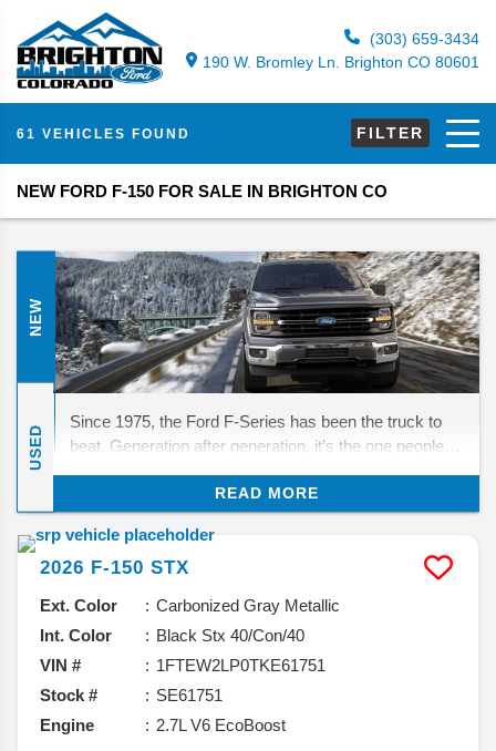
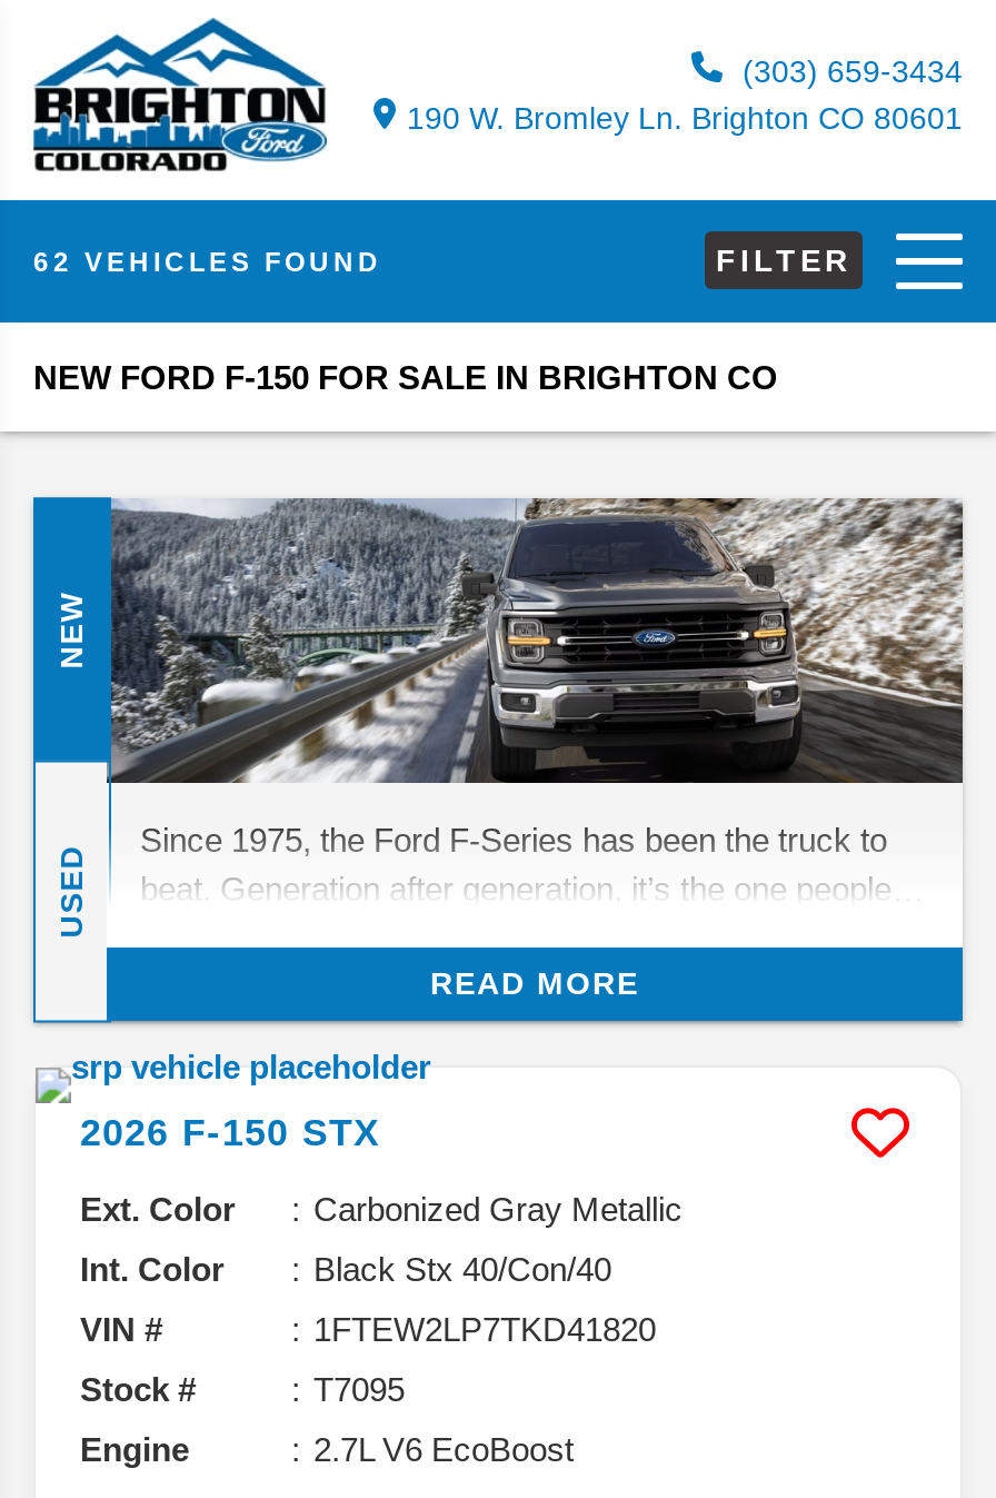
[17,127,190,142] 61 VEHICLES FOUND -> [33,248,382,279] 62 VEHICLES FOUND
[156,656,325,675] 1FTEW2LP0TKE61751 -> [313,1311,656,1349] 1FTEW2LP7TKD41820
[156,686,223,705] SE61751 -> [313,1371,405,1409] T7095

